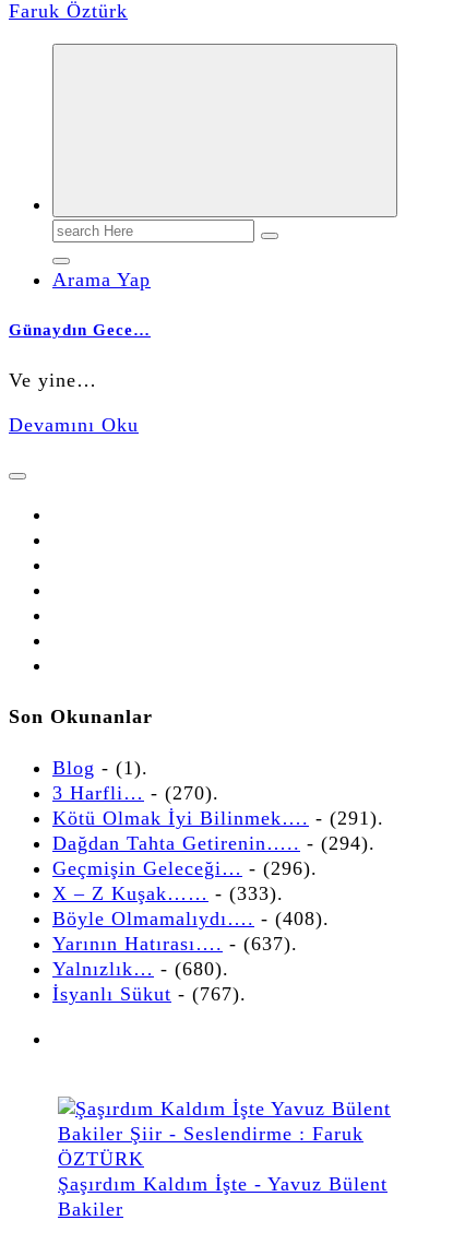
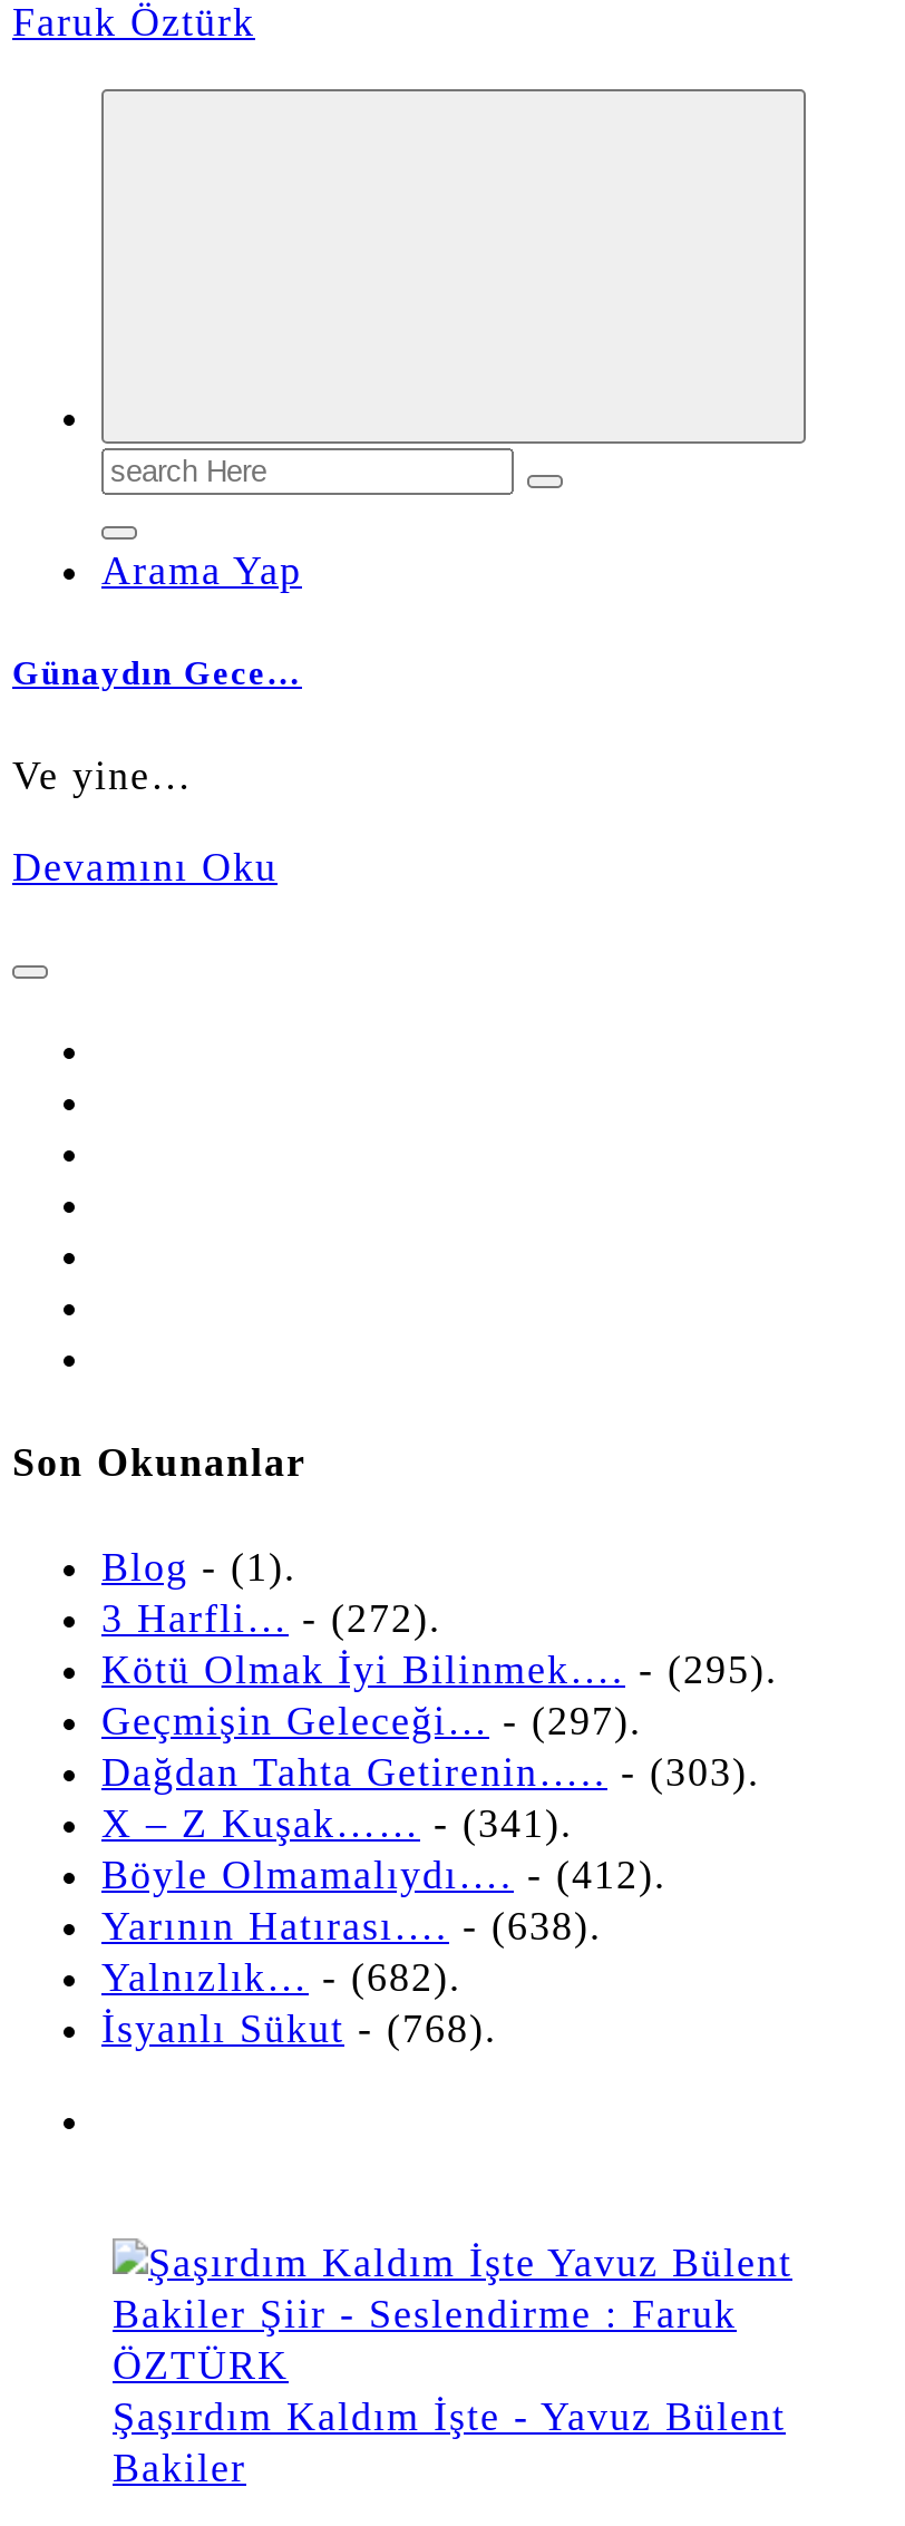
[52,782,384,1005] 3 Harfli… - (270). | Kötü Olmak İyi Bilinmek…. - (291). | Dağdan Tahta Getirenin….. - (294). | Geçmişin Geleceği… - (296). | X – Z Kuşak…… - (333). | Böyle Olmamalıydı…. - (408). | Yarının Hatırası…. - (637). | Yalnızlık… - (680). | İsyanlı Sükut - (767). -> [101,1596,779,2051] 3 Harfli… - (272). | Kötü Olmak İyi Bilinmek…. - (295). | Geçmişin Geleceği… - (297). | Dağdan Tahta Getirenin….. - (303). | X – Z Kuşak…… - (341). | Böyle Olmamalıydı…. - (412). | Yarının Hatırası…. - (638). | Yalnızlık… - (682). | İsyanlı Sükut - (768).

